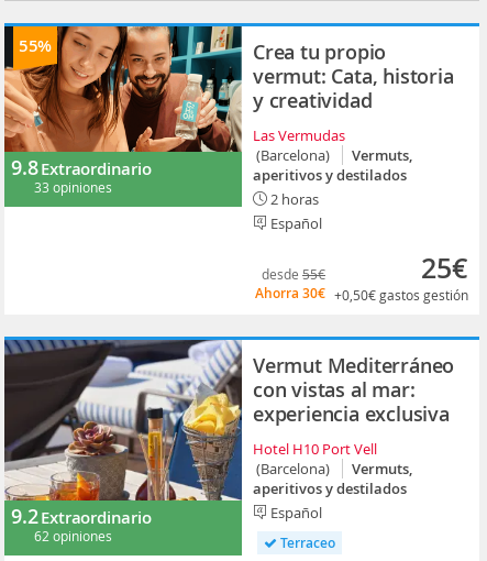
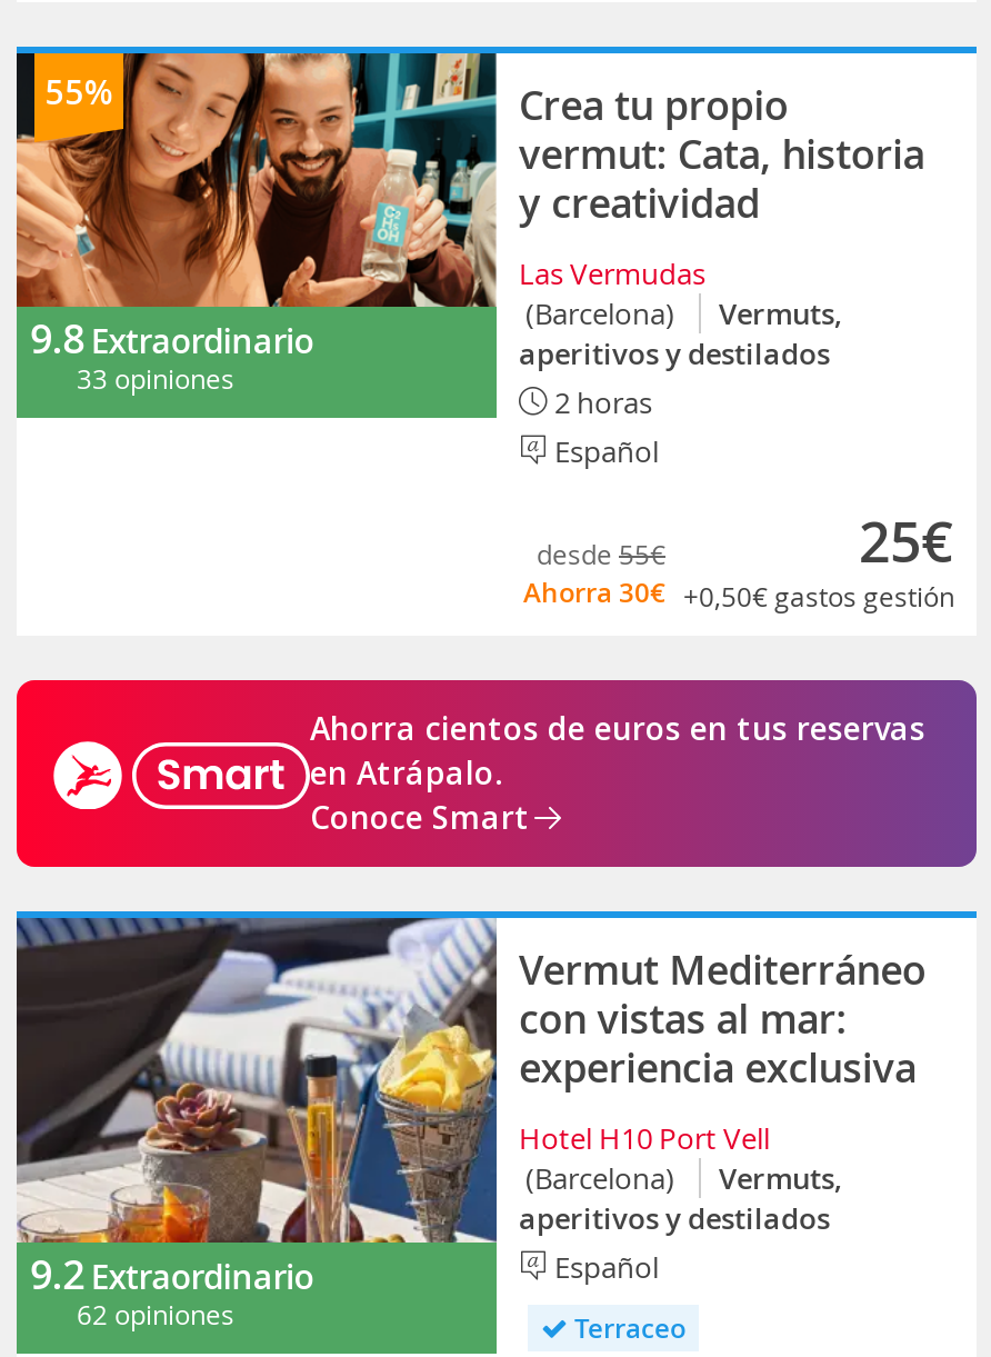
none -> [14,678,979,869] [image] | Ahorra cientos de euros en tus reservas | en Atrápalo. | Conoce Smart

